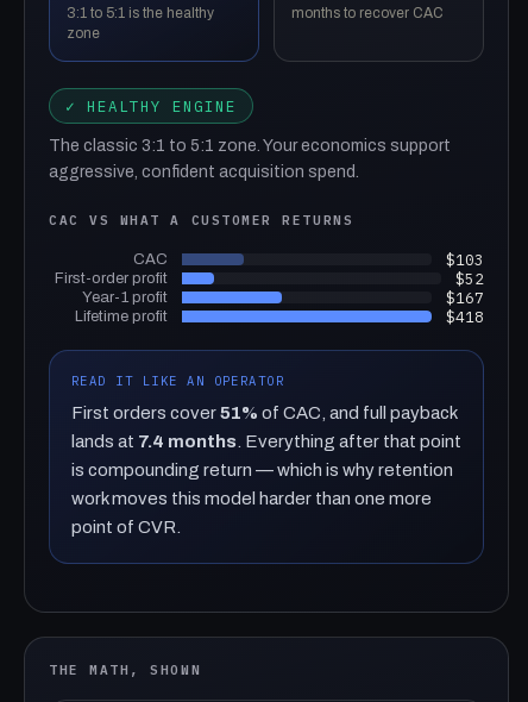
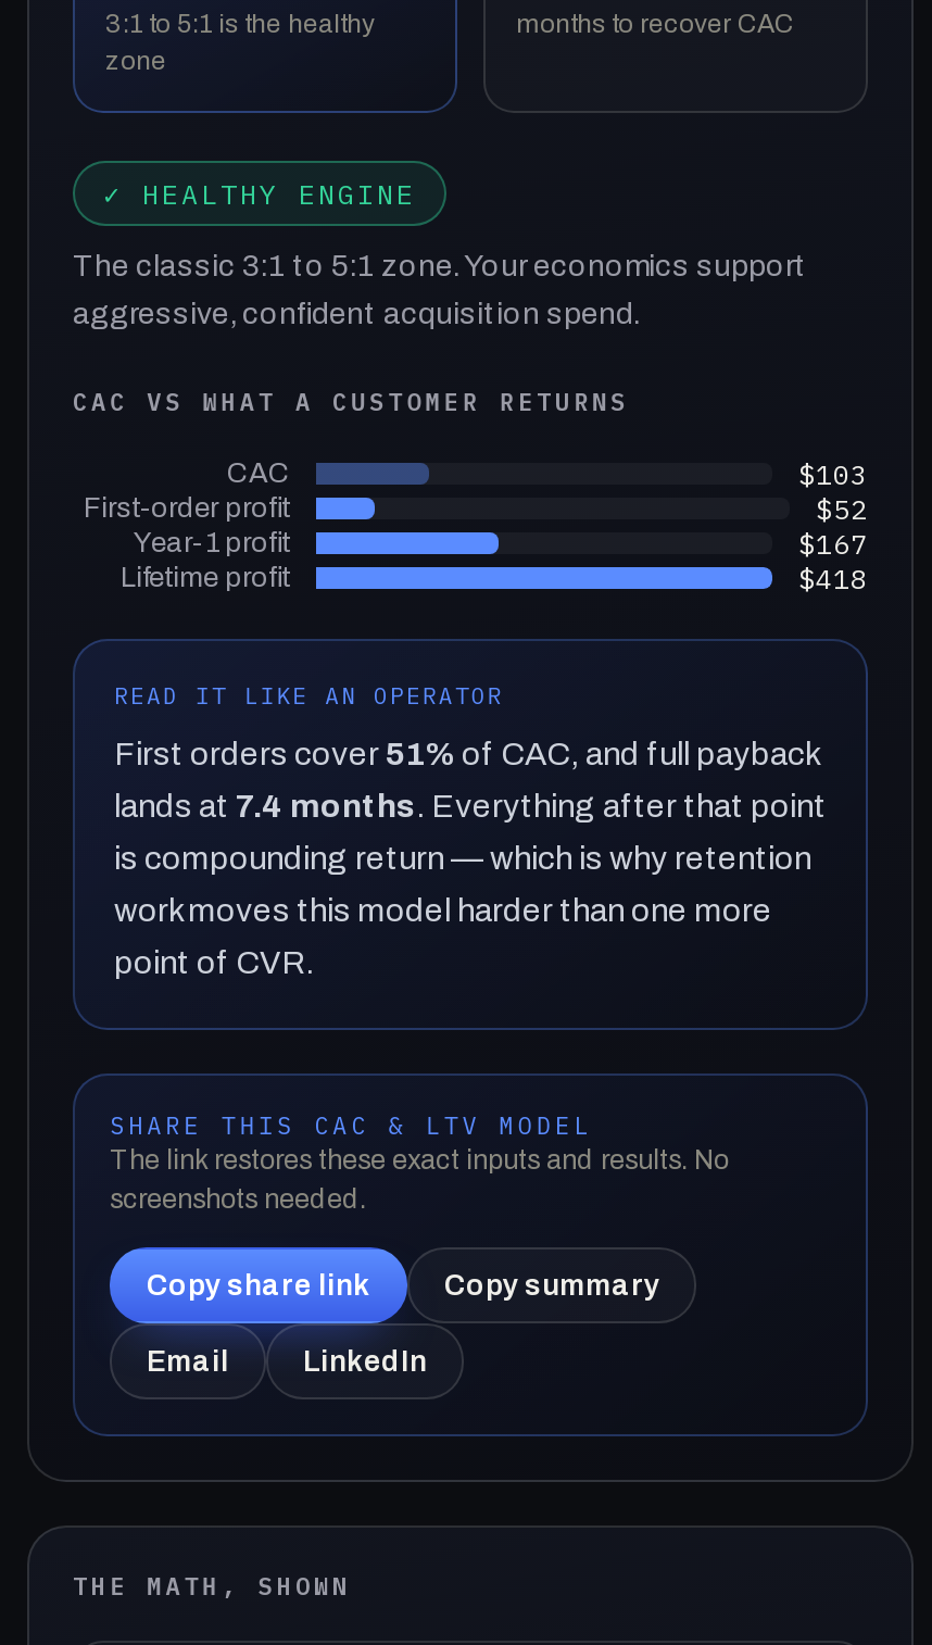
none -> [110,1110,729,1377] SHARE THIS CAC & LTV MODEL | The link restores these exact inputs and results. No | screenshots needed. | Copy share link | Copy summary | Email | LinkedIn

